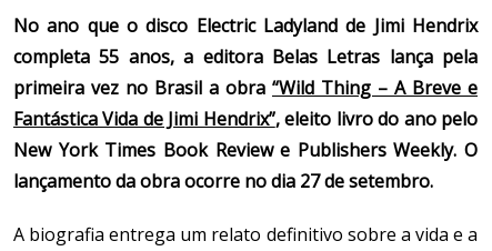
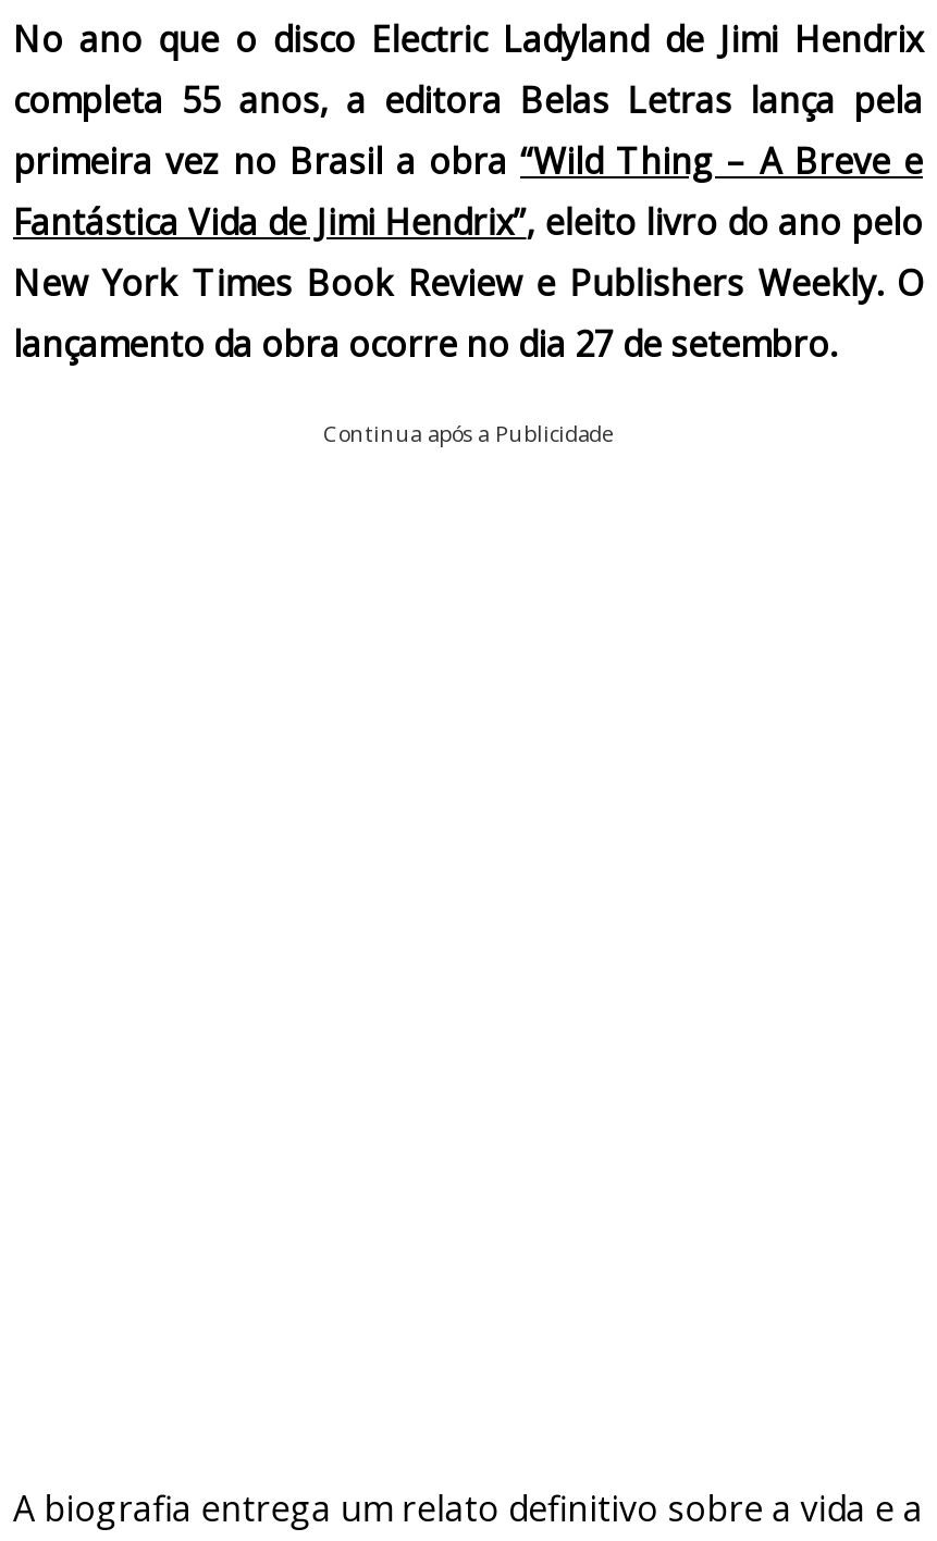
none -> [323,417,613,447] Continua após a Publicidade

